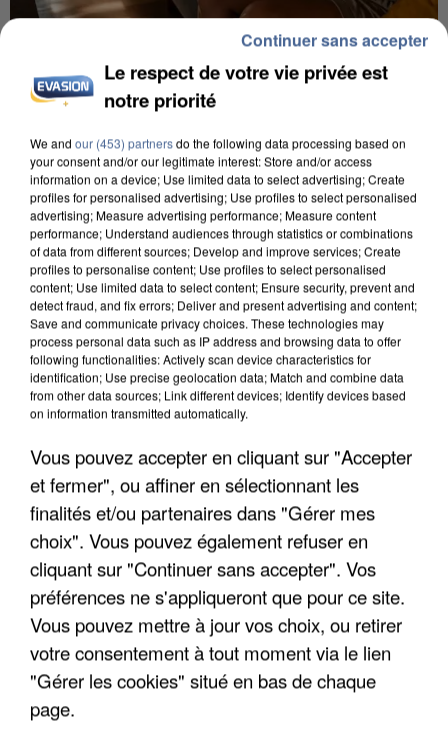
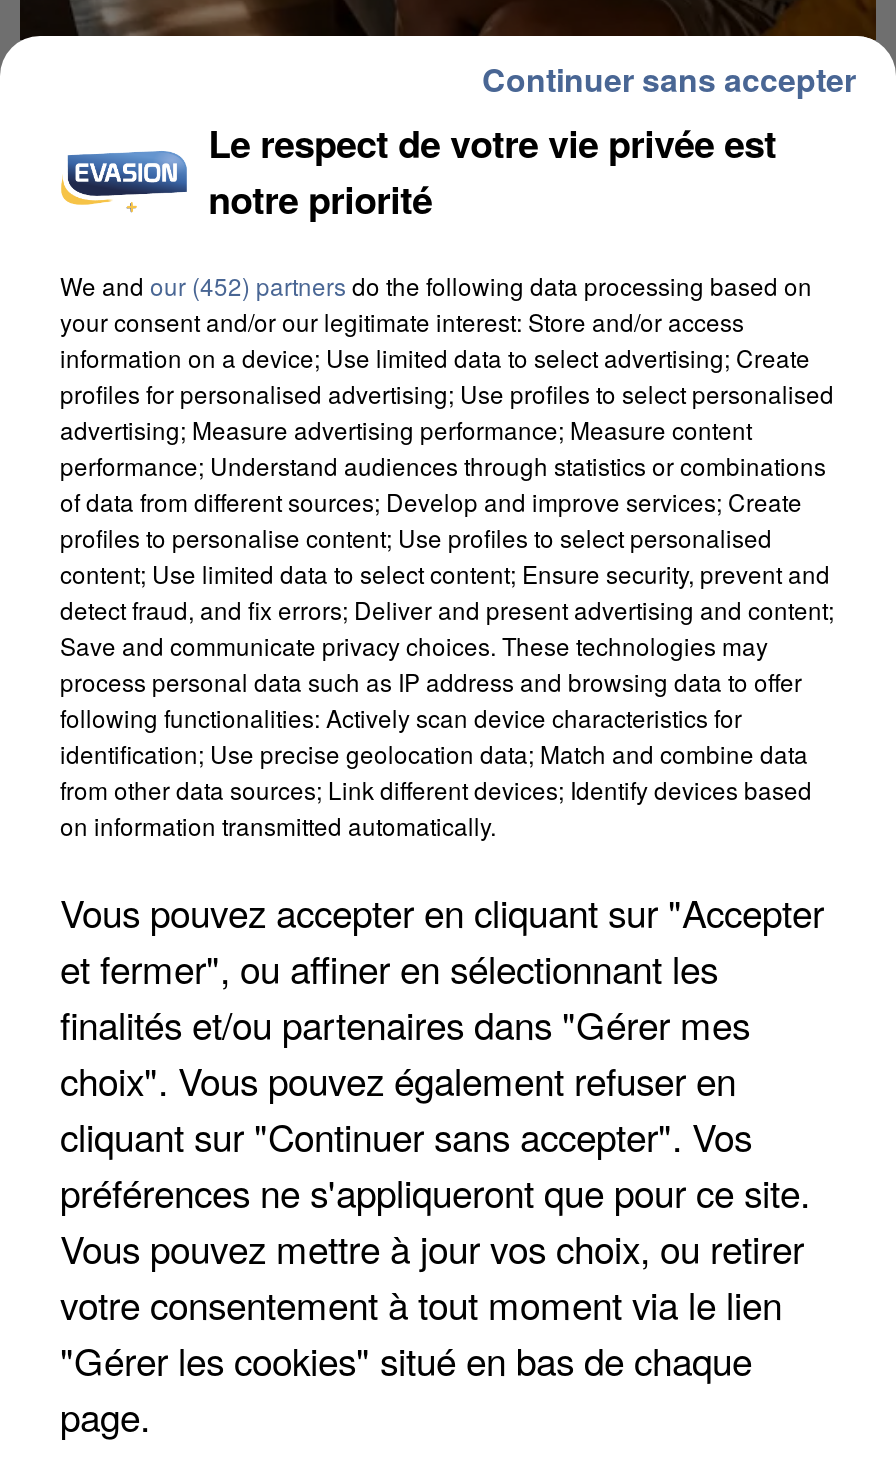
[30,133,406,150] We and our (453) partners do the following data processing based on -> [60,267,812,301] We and our (452) partners do the following data processing based on

